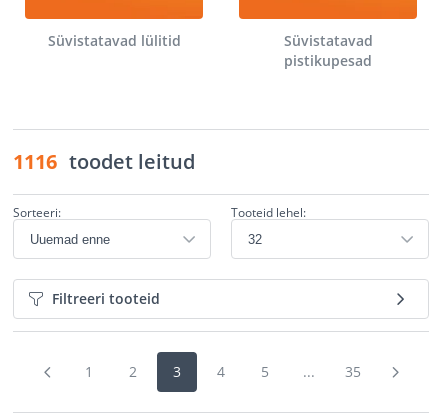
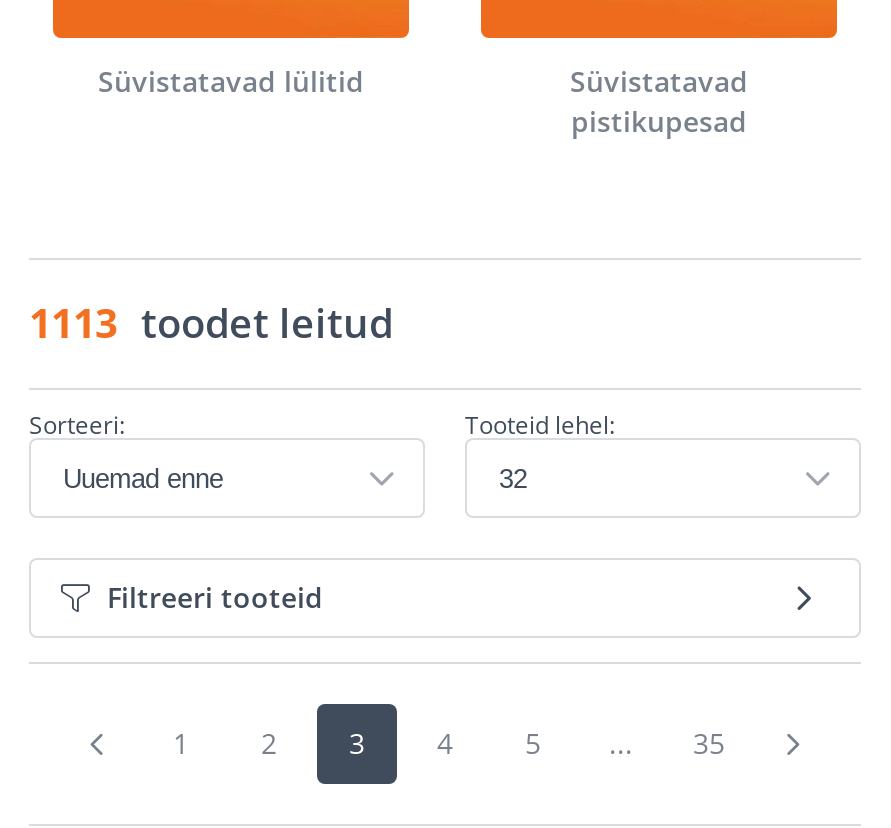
[13,148,195,175] 1116 toodet leitud -> [29,296,393,350] 1113 toodet leitud

